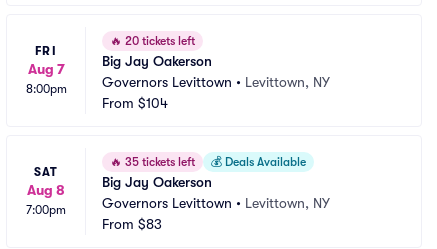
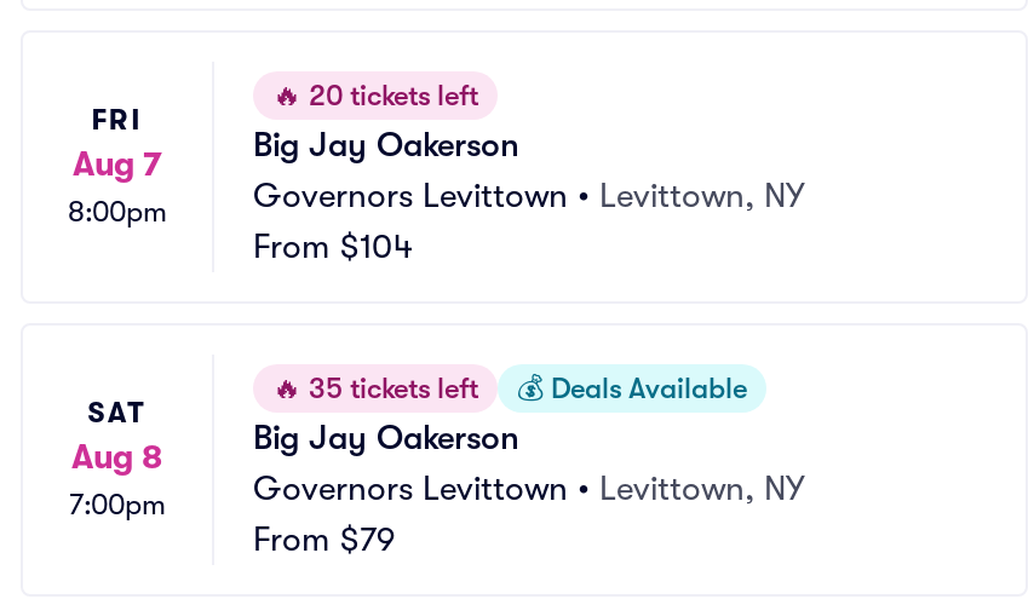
[102,216,162,232] From $83 -> [253,519,396,558] From $79

